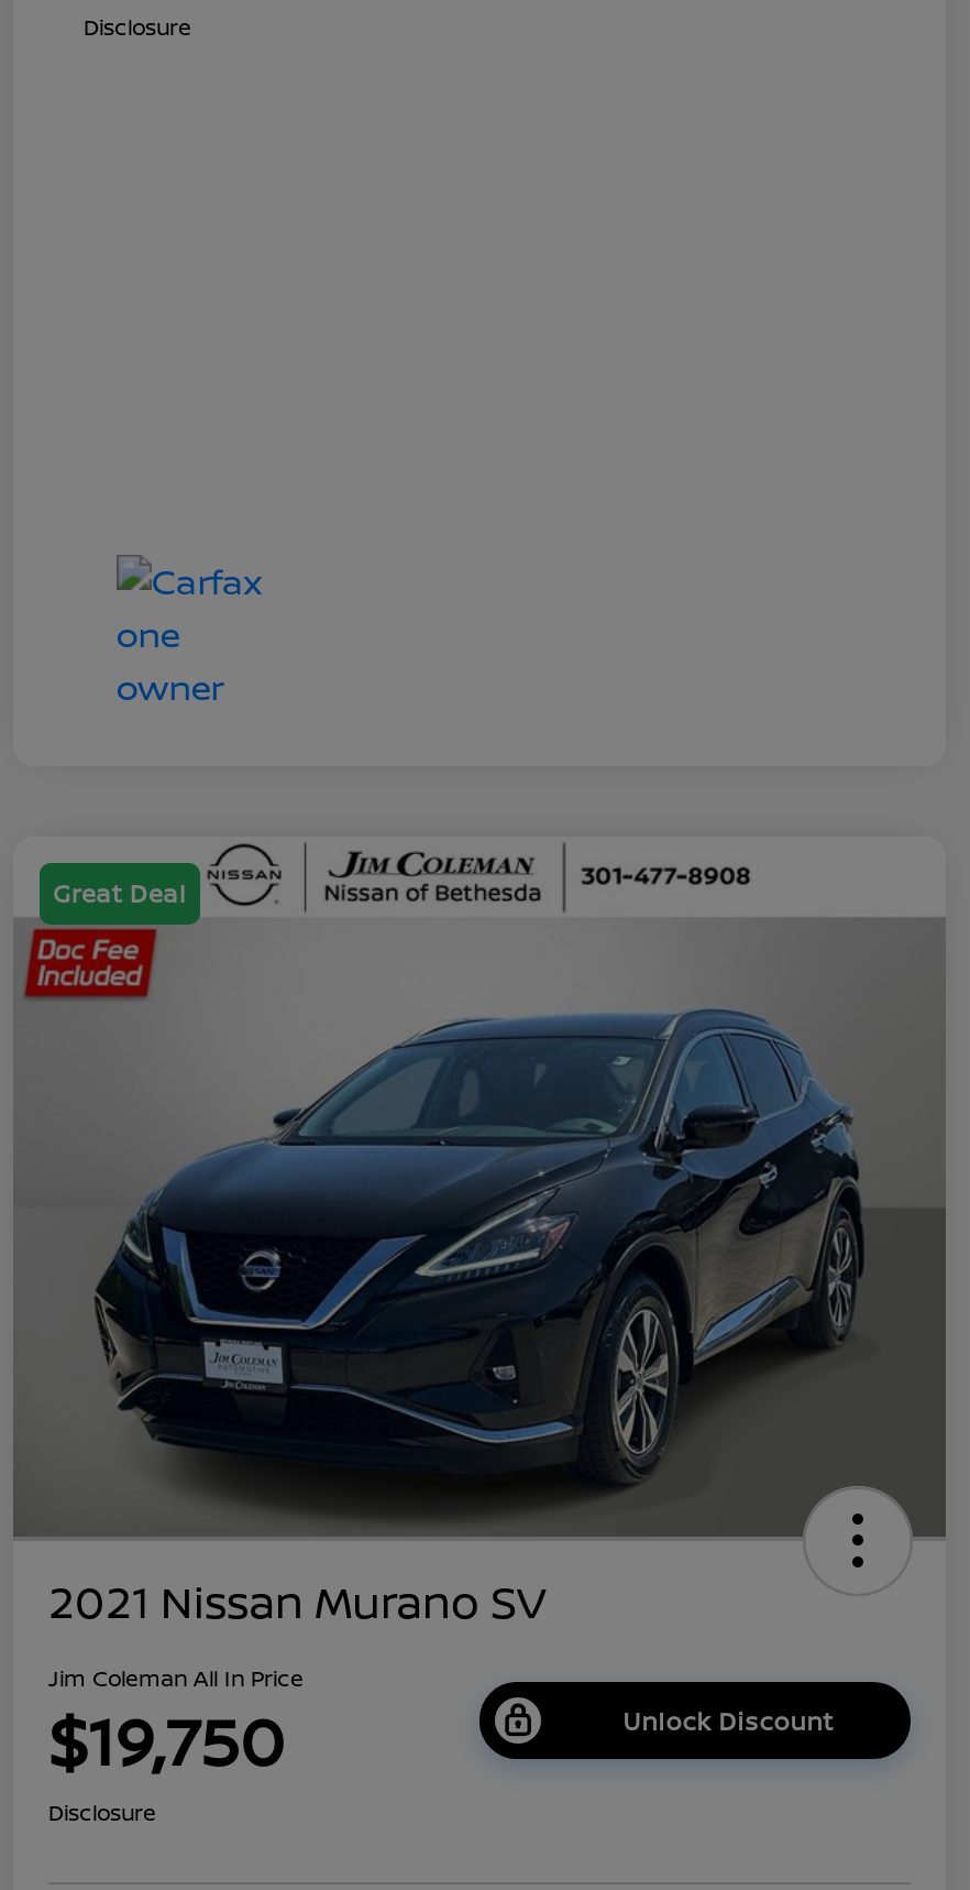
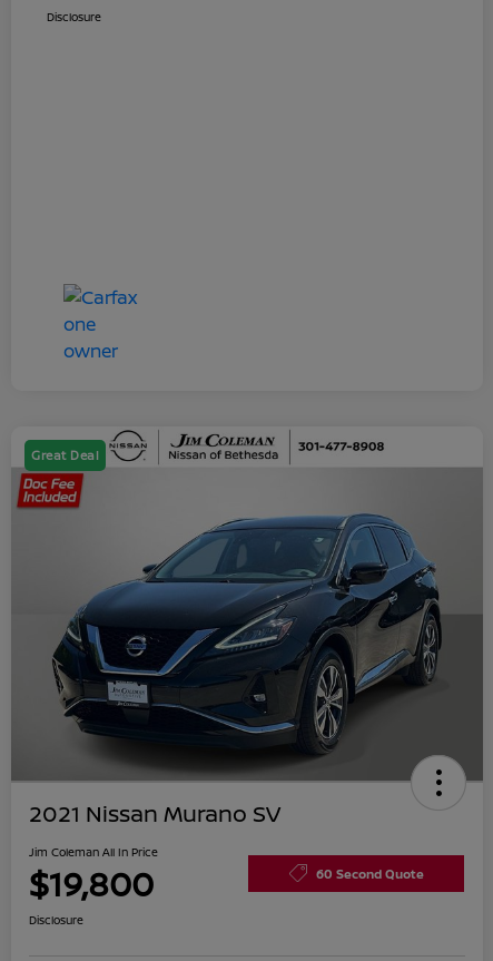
[48,1696,833,1786] $19,750 | Unlock Discount -> [29,861,423,907] $19,800 | 60 Second Quote

